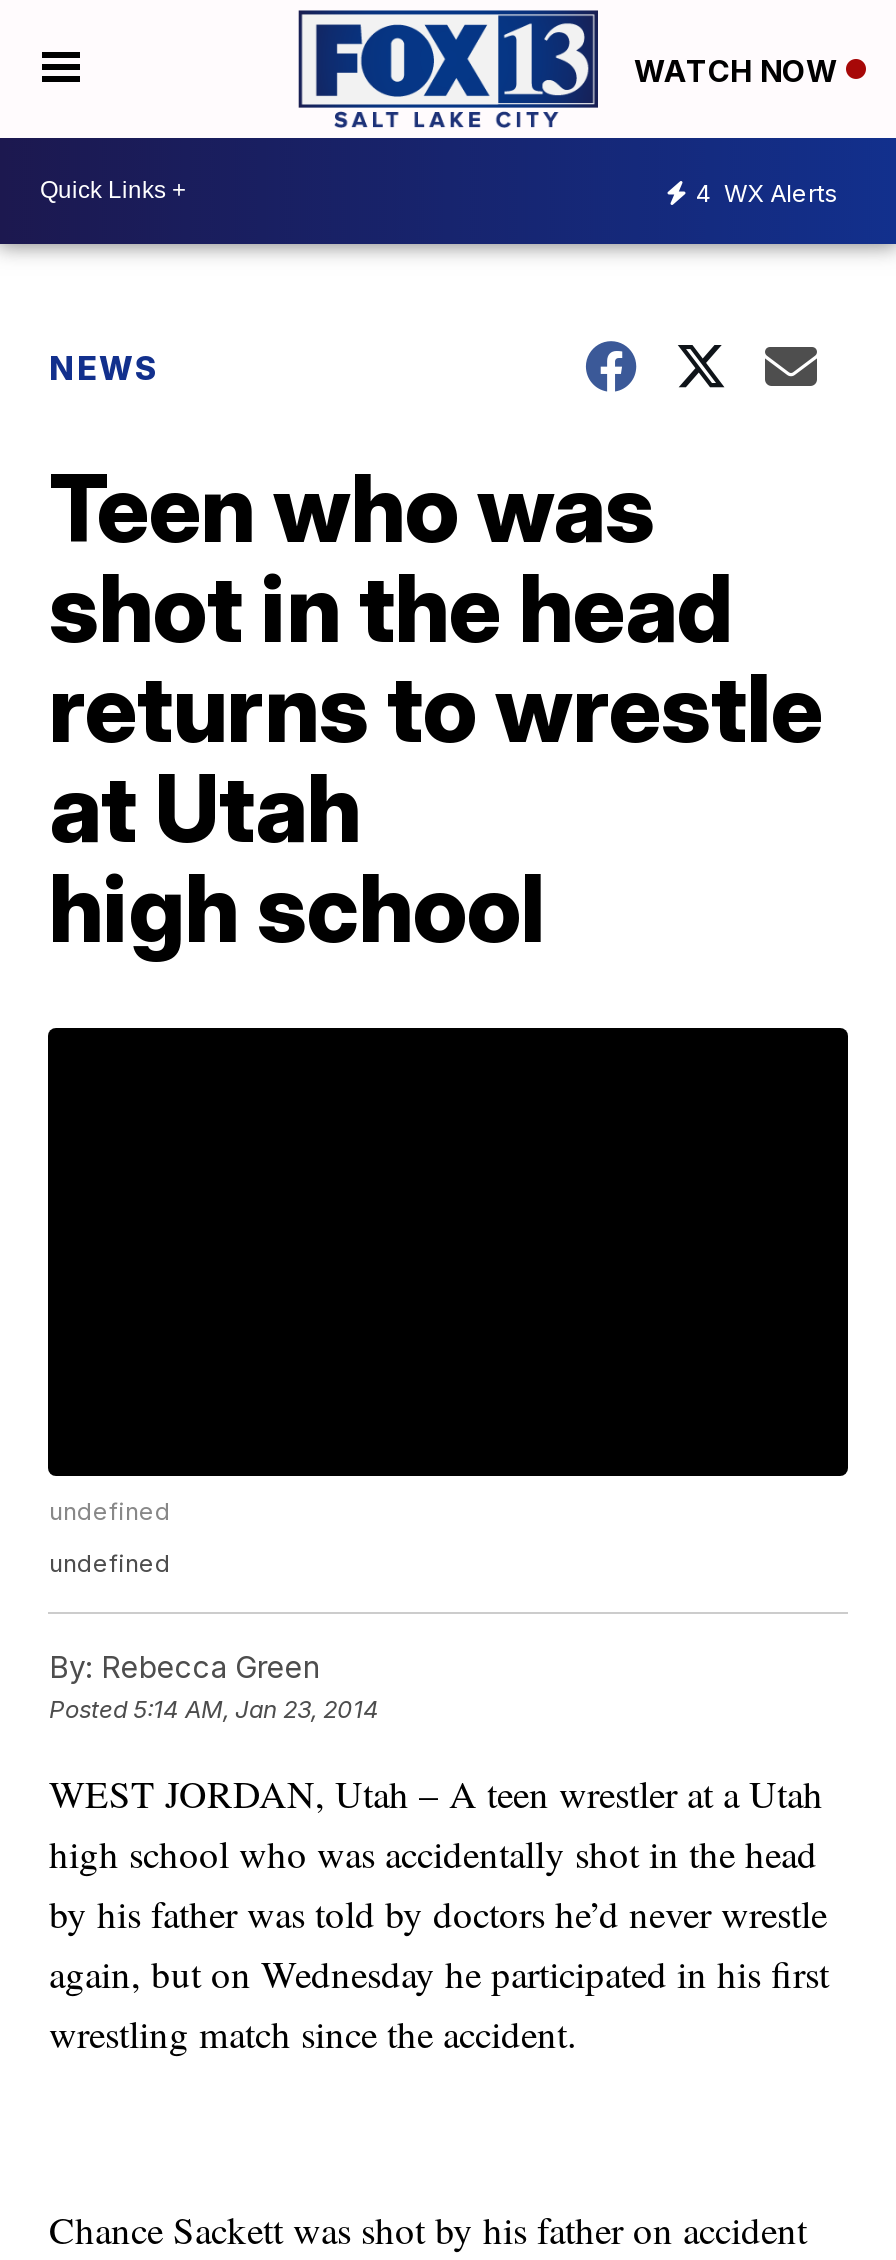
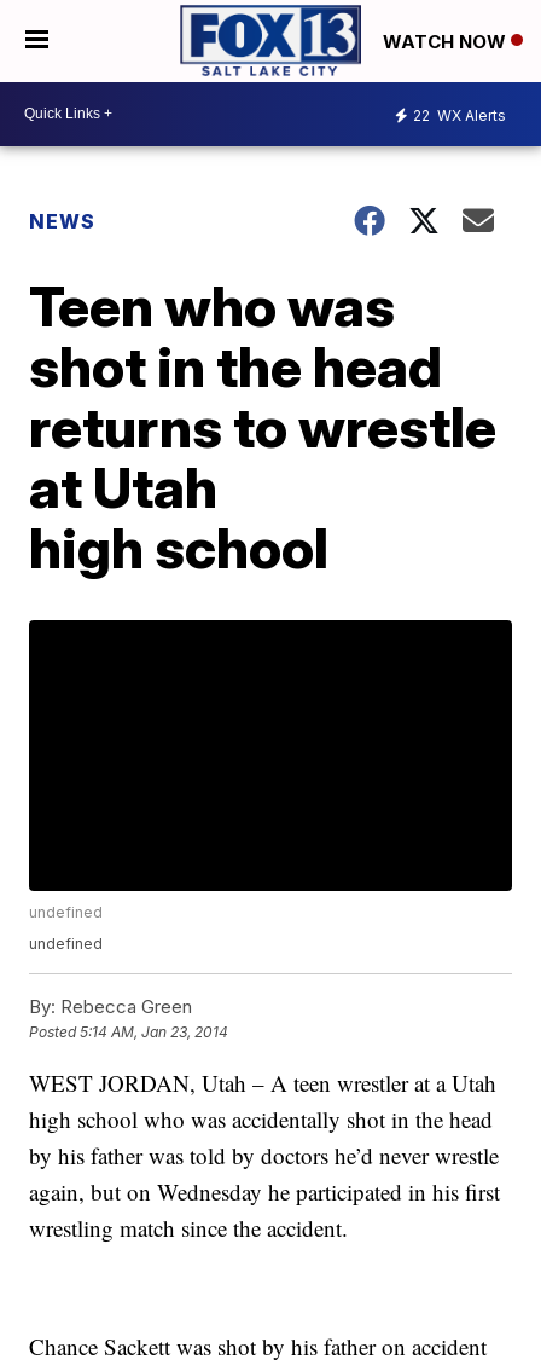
[696,178,838,208] 4 WX Alerts -> [413,107,506,125] 22 WX Alerts

